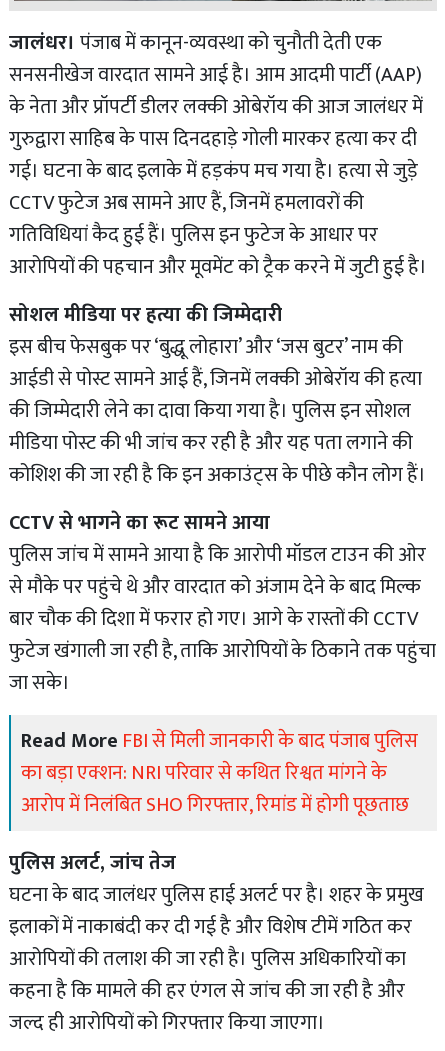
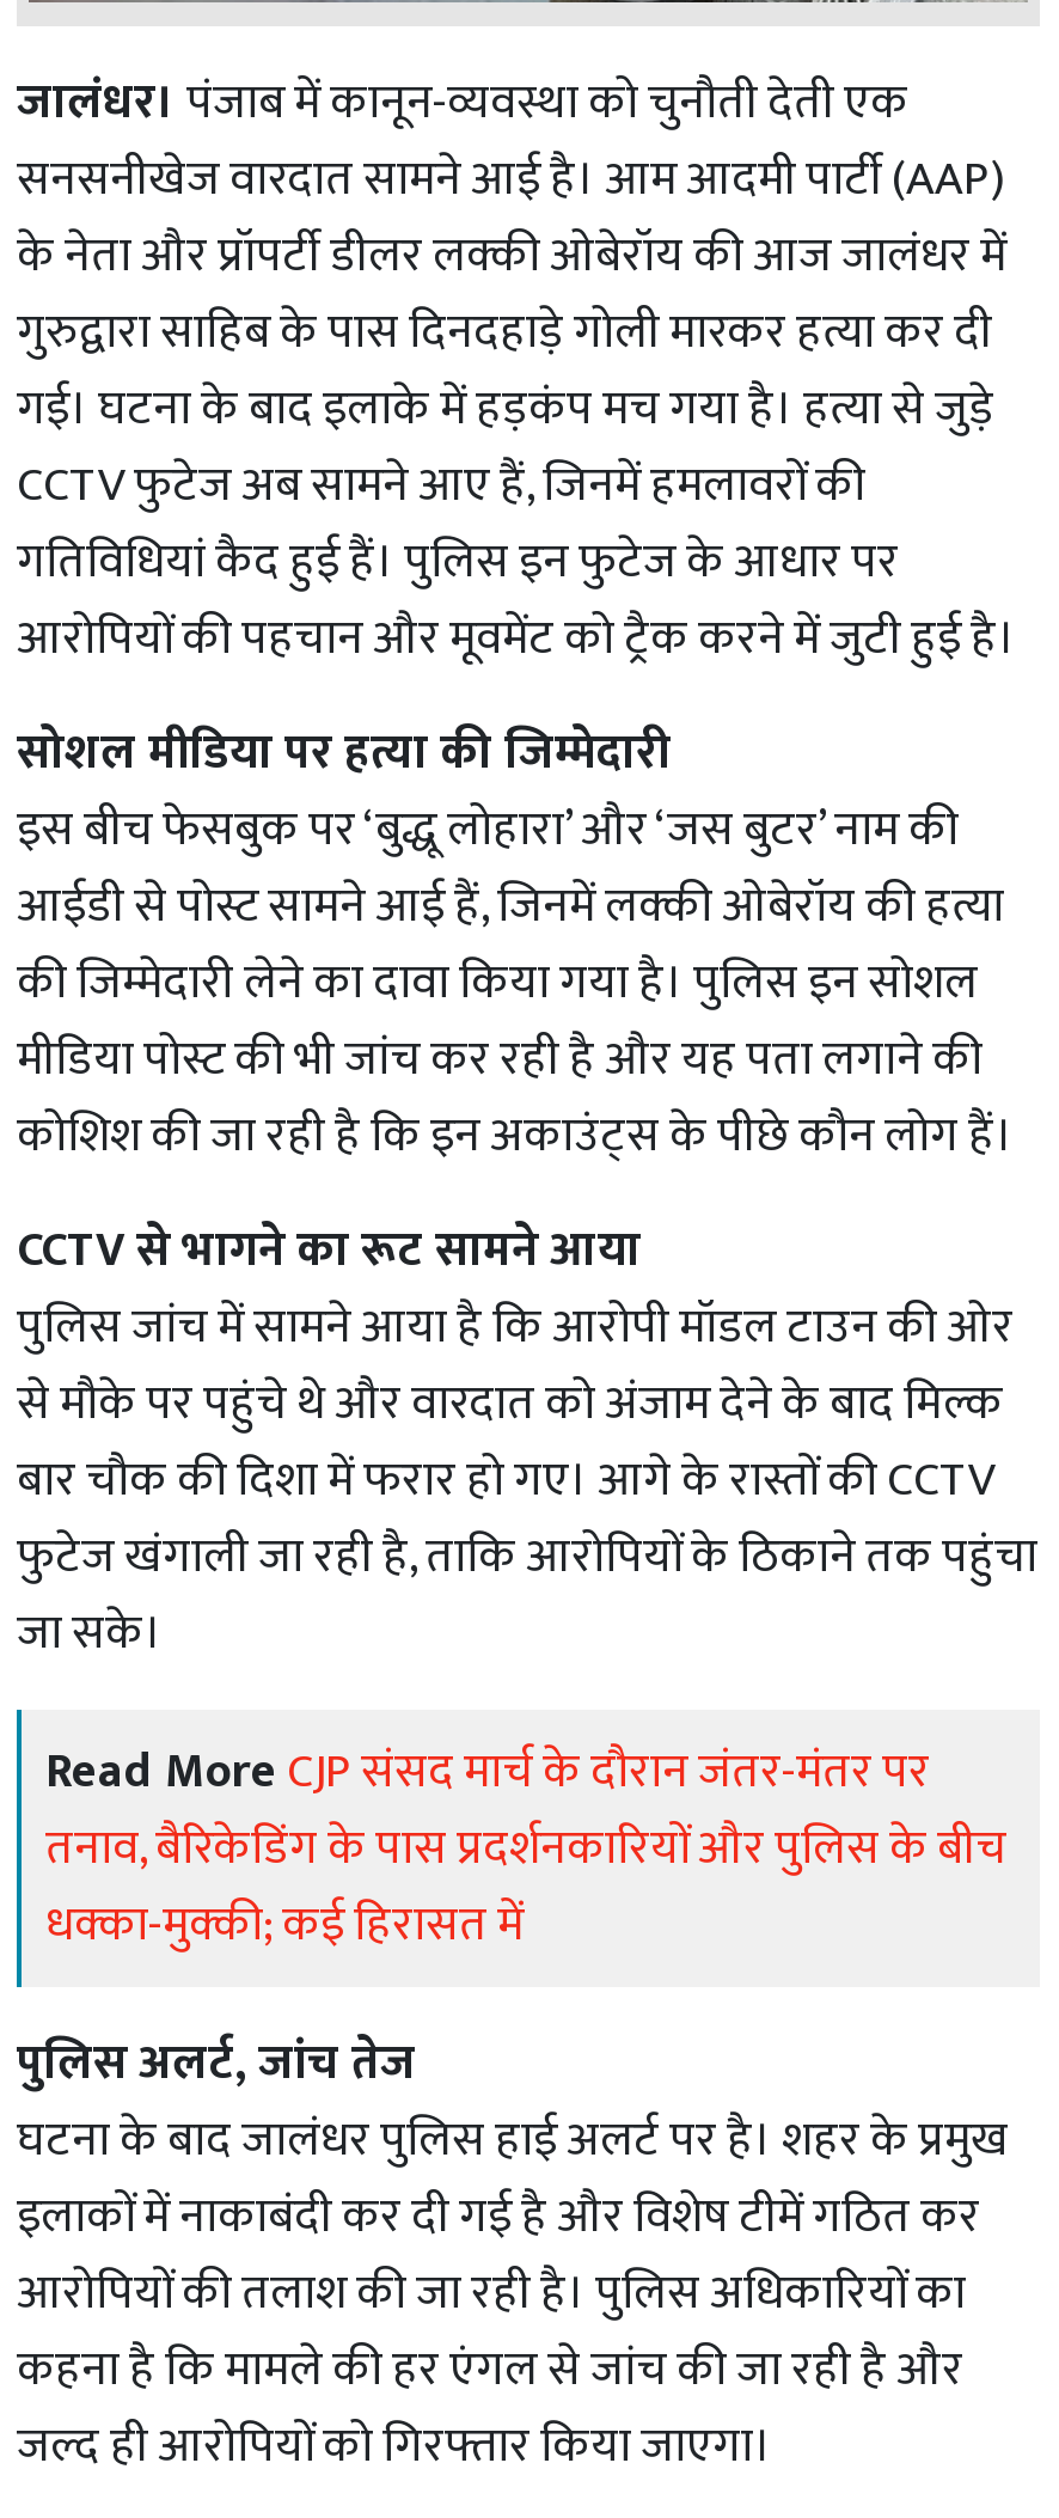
[21,724,418,822] Read More FBI से मिली जानकारी के बाद पंजाब पुलिस | का बड़ा एक्शन: NRI परिवार से कथित रिश्वत मांगने के | आरोप में निलंबित SHO गिरफ्तार, रिमांड में होगी पूछताछ -> [45,1731,1006,1965] Read More CJP संसद मार्च के दौरान जंतर-मंतर पर | तनाव, बैरिकेडिंग के पास प्रदर्शनकारियों और पुलिस के बीच | धक्का-मुक्की; कई हिरासत में

